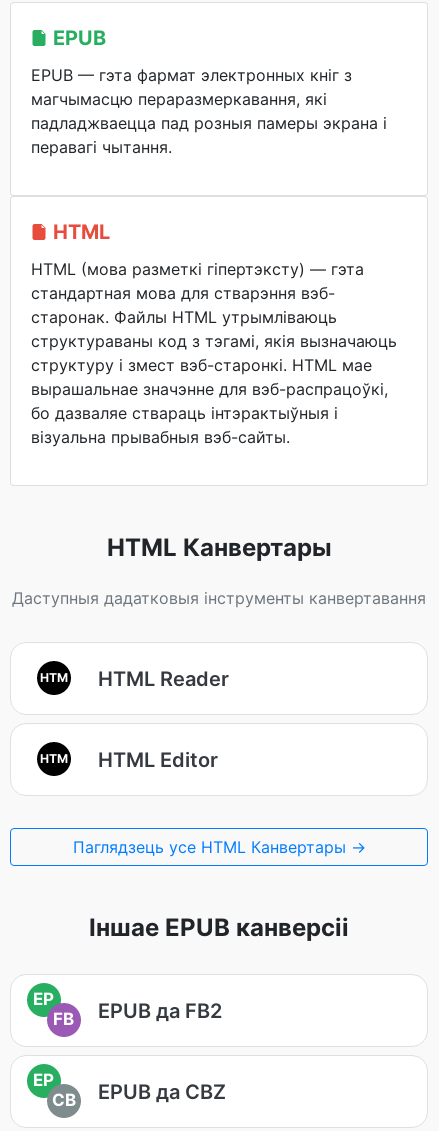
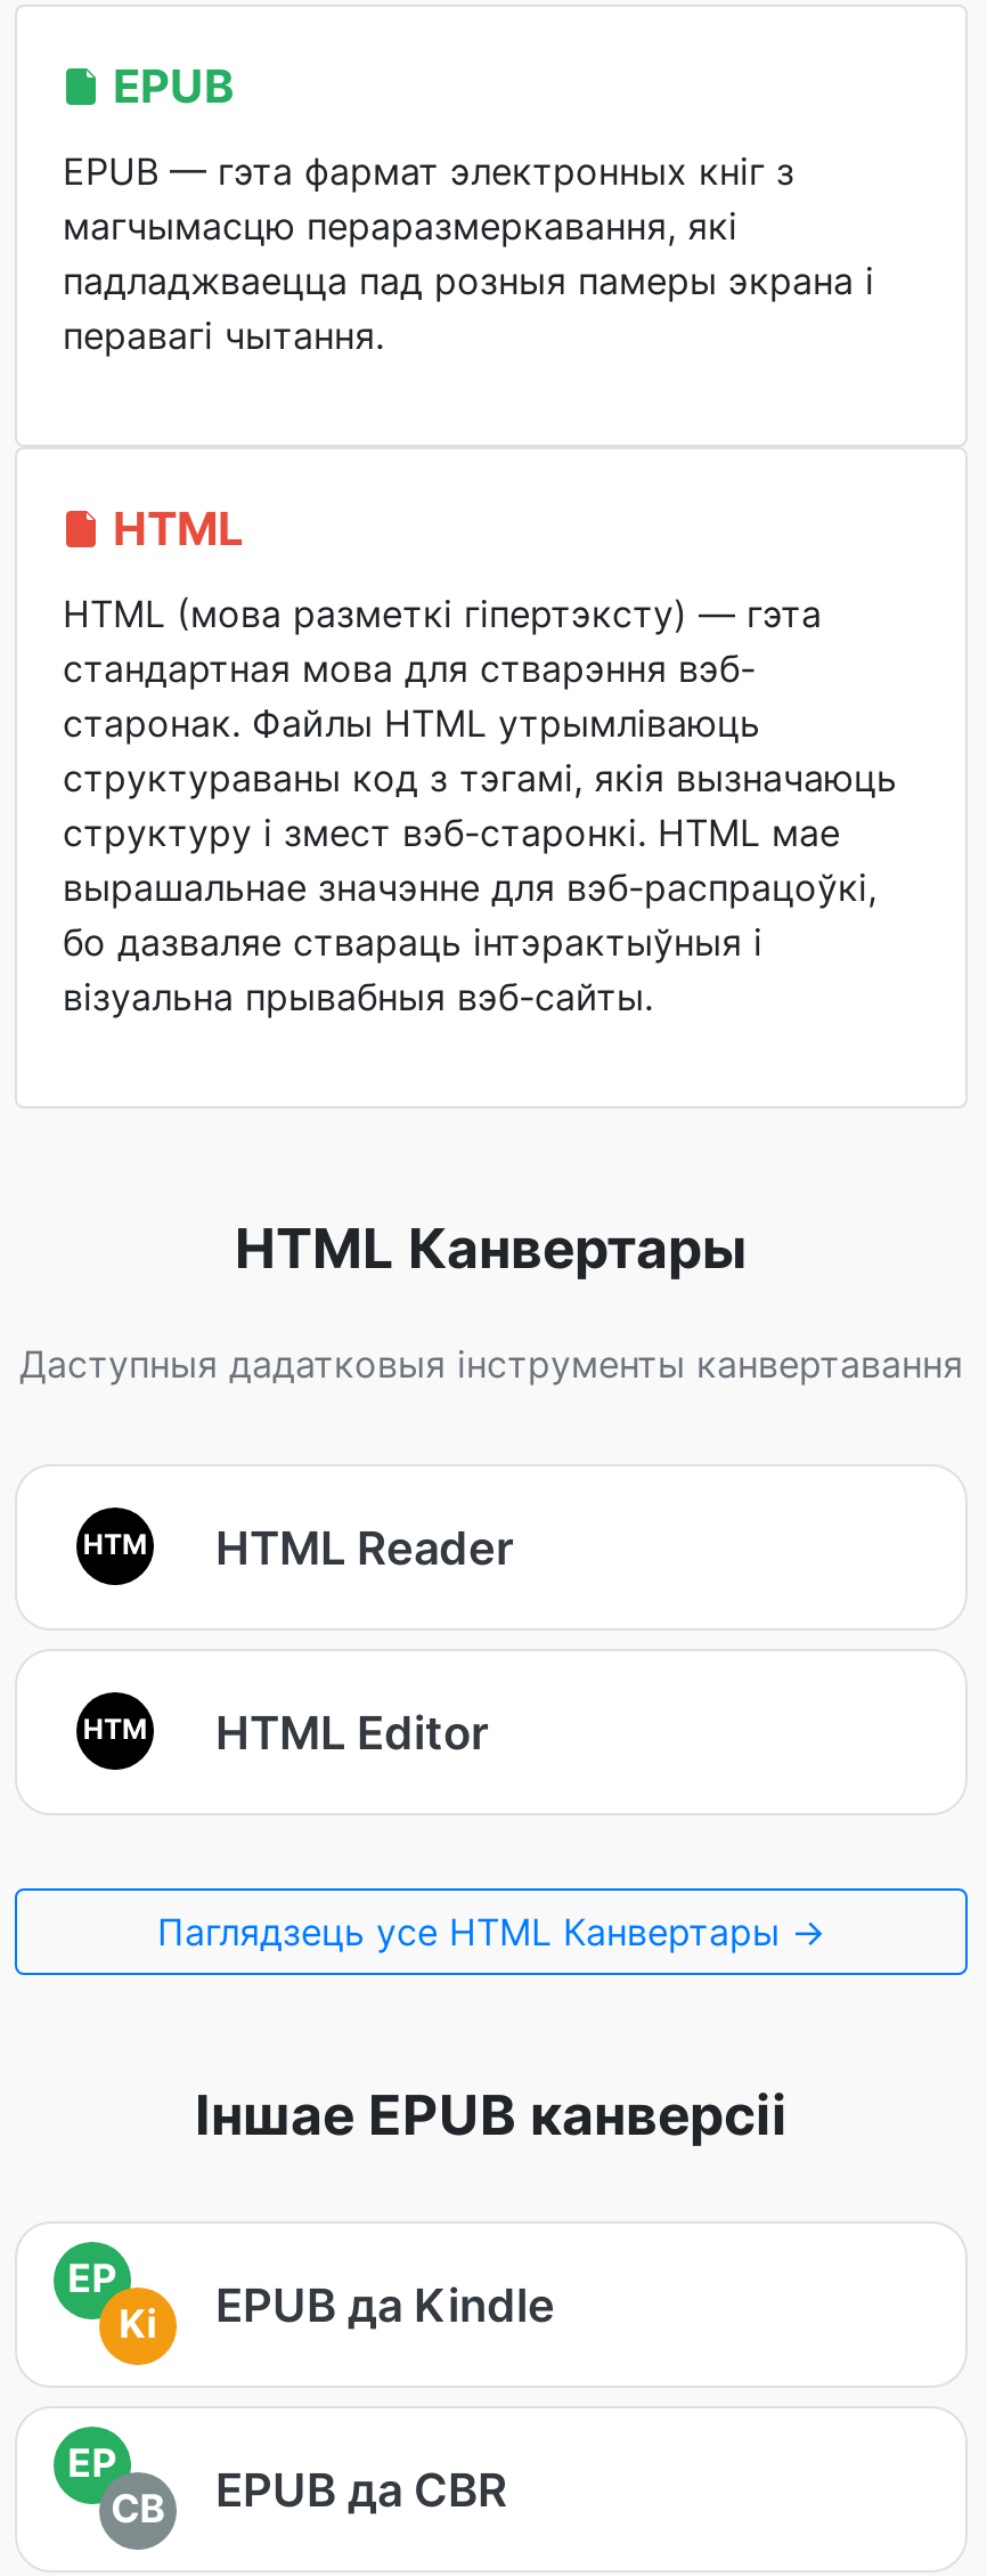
[54,998,222,1029] FB | EPUB да FB2 -> [119,2277,555,2347] Ki | EPUB да Kindle
[98,1079,226,1103] EPUB да CBZ -> [215,2462,507,2517] EPUB да CBR

